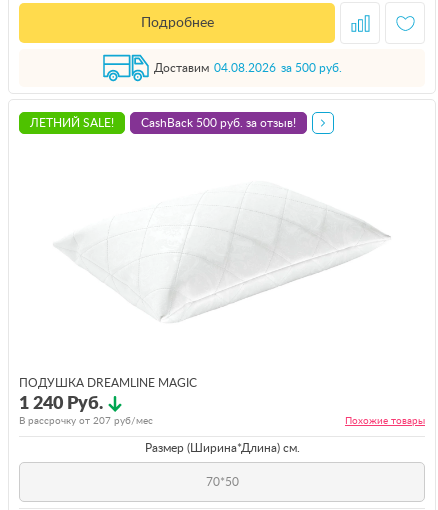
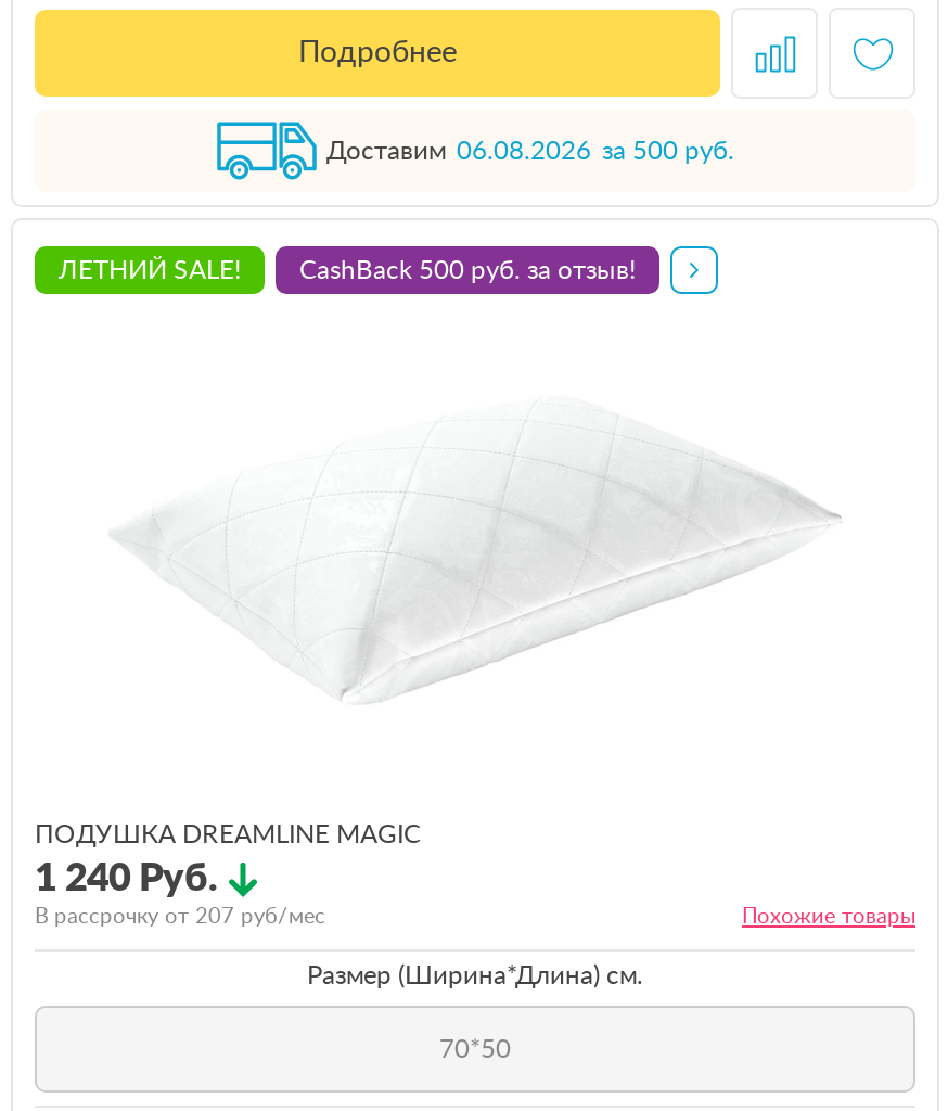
[153,61,341,73] Доставим 04.08.2026 за 500 руб. -> [326,137,734,163] Доставим 06.08.2026 за 500 руб.

